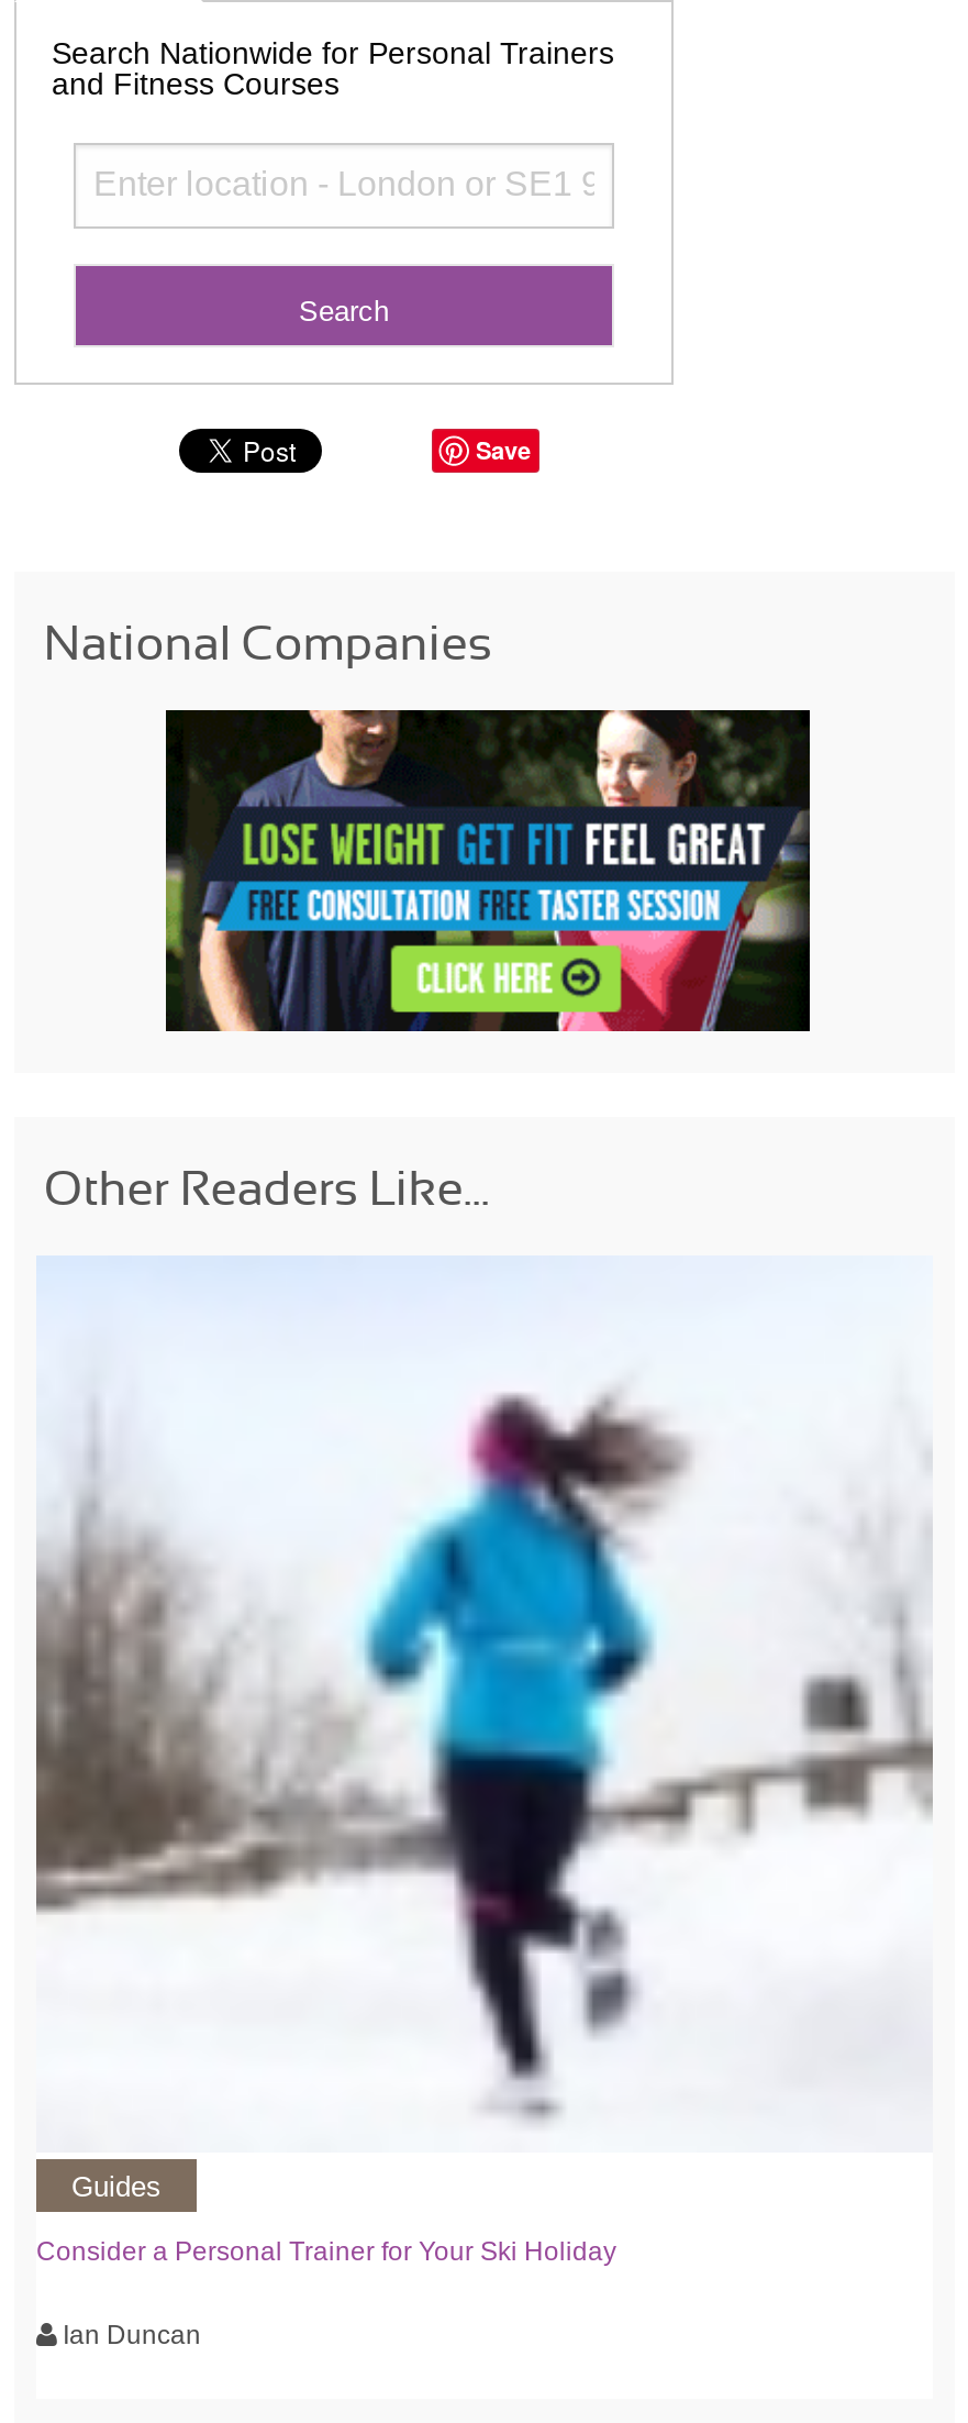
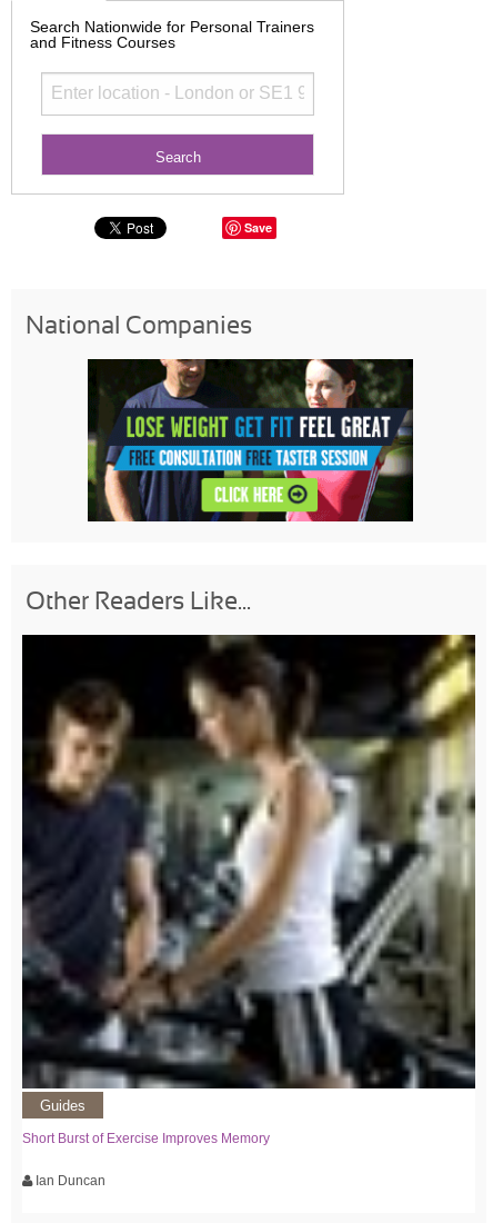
[36,1255,933,2268] [image] | Consider a Personal Trainer for Your Ski Holiday -> [21,634,476,1147] [image] | Short Burst of Exercise Improves Memory

